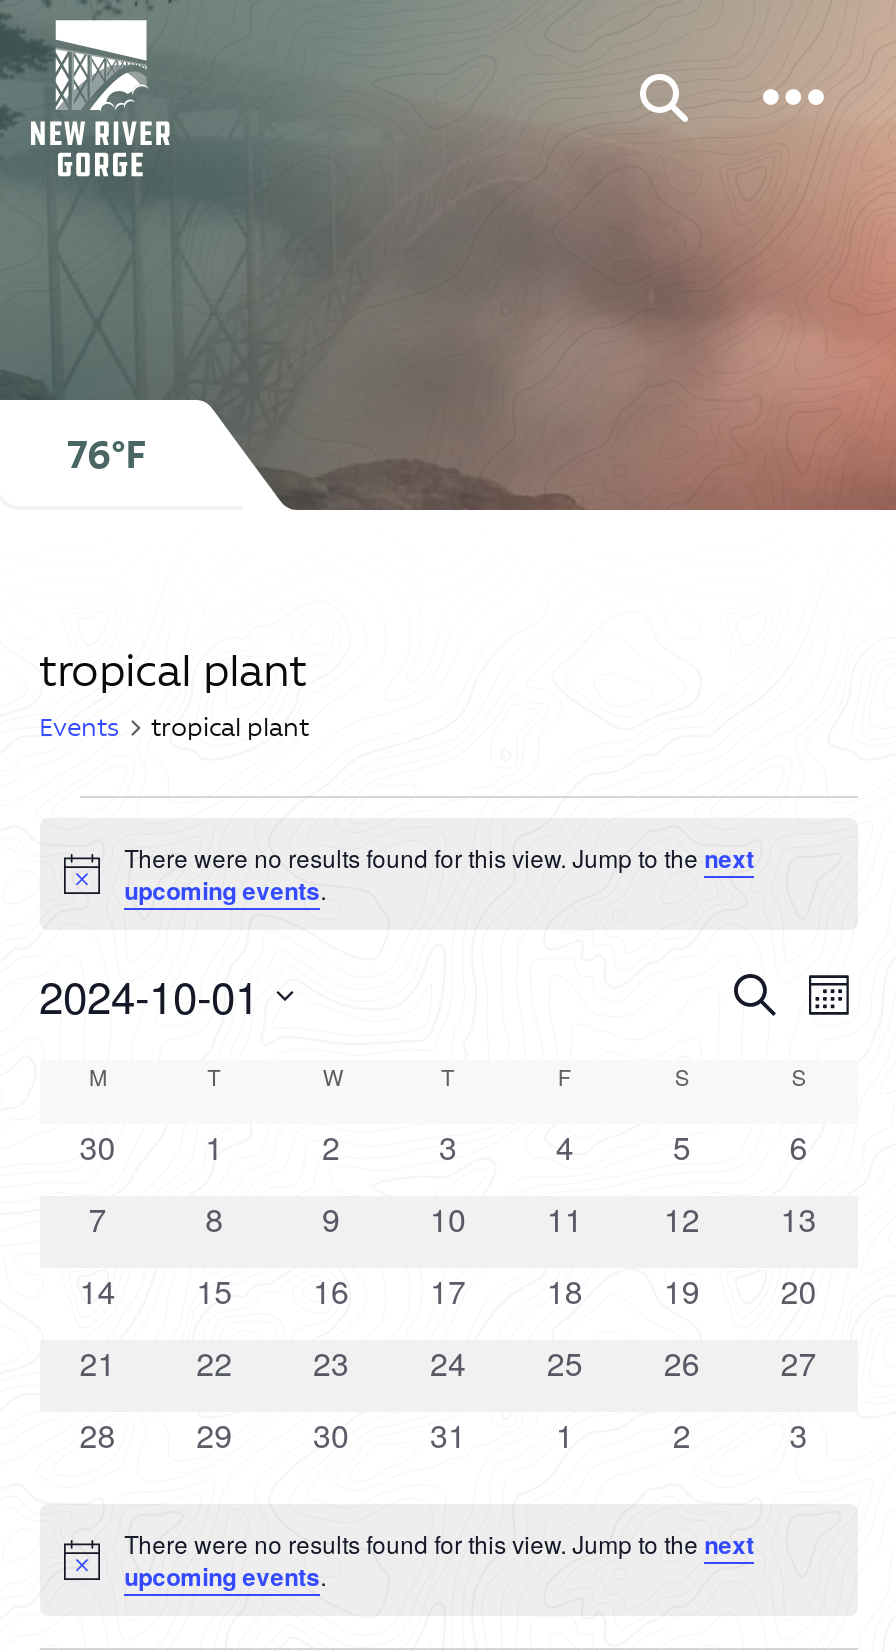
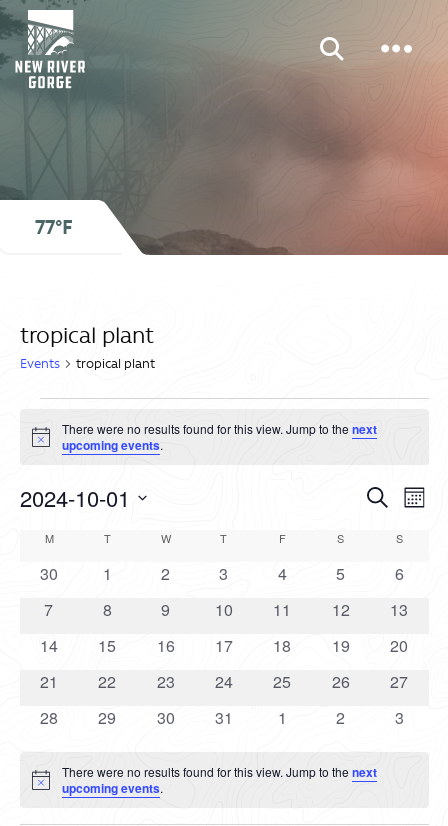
[67,430,147,478] 76°F -> [34,215,72,239] 77°F

